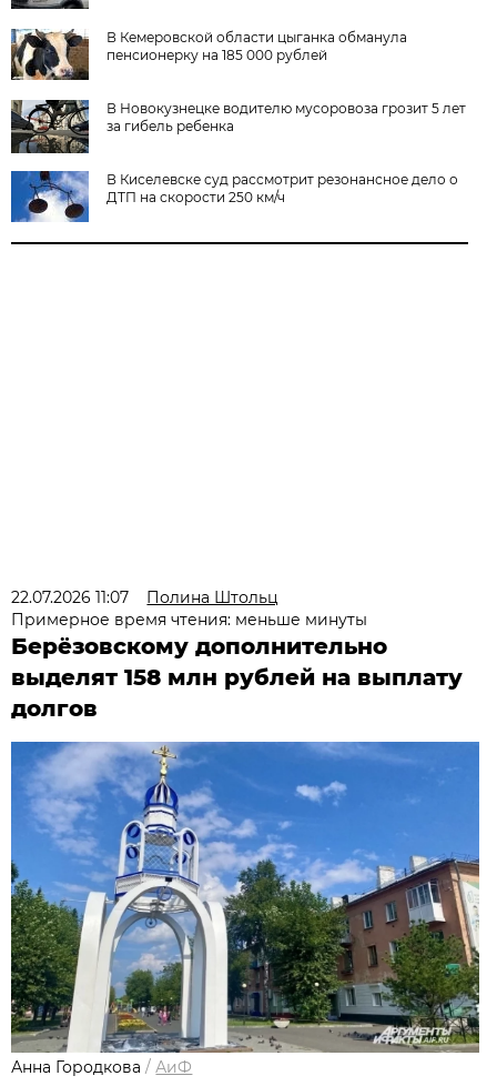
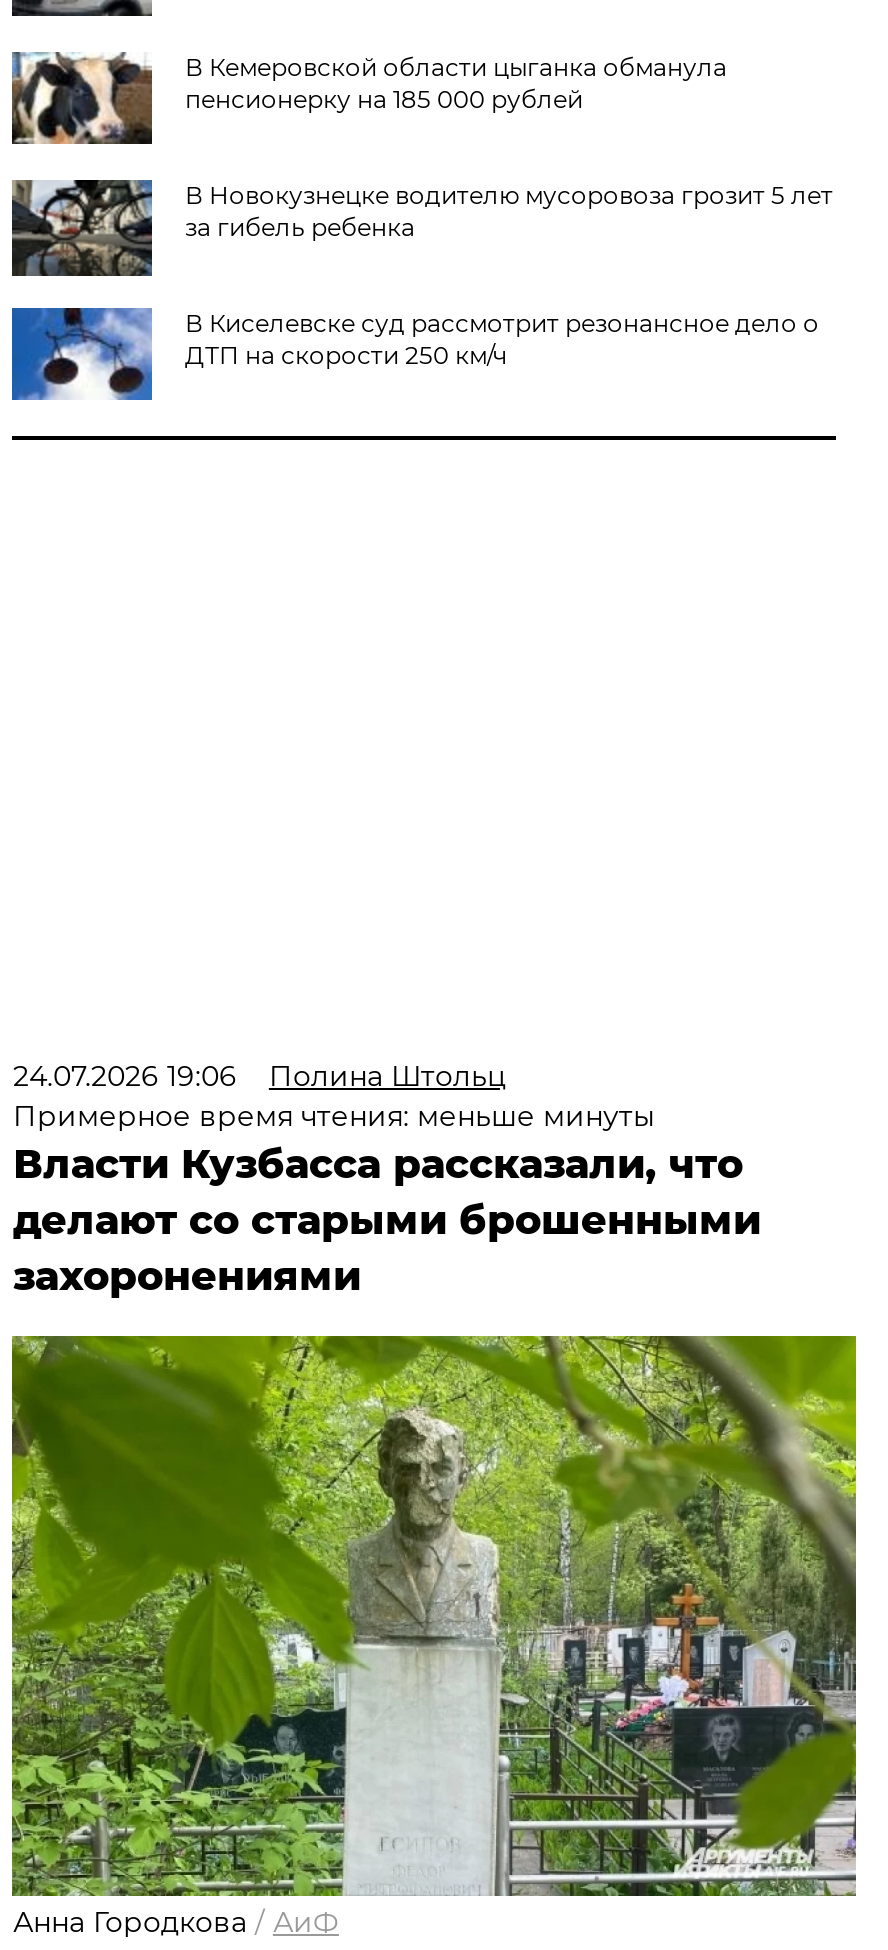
[12,587,279,607] 22.07.2026 11:07 Полина Штольц -> [13,1058,507,1094] 24.07.2026 19:06 Полина Штольц
[12,633,463,722] Берёзовскому дополнительно | выделят 158 млн рублей на выплату | долгов -> [13,1140,761,1300] Власти Кузбасса рассказали, что | делают со старыми брошенными | захоронениями
[10,741,480,1054] [image] -> [10,1334,858,1898] [image]

